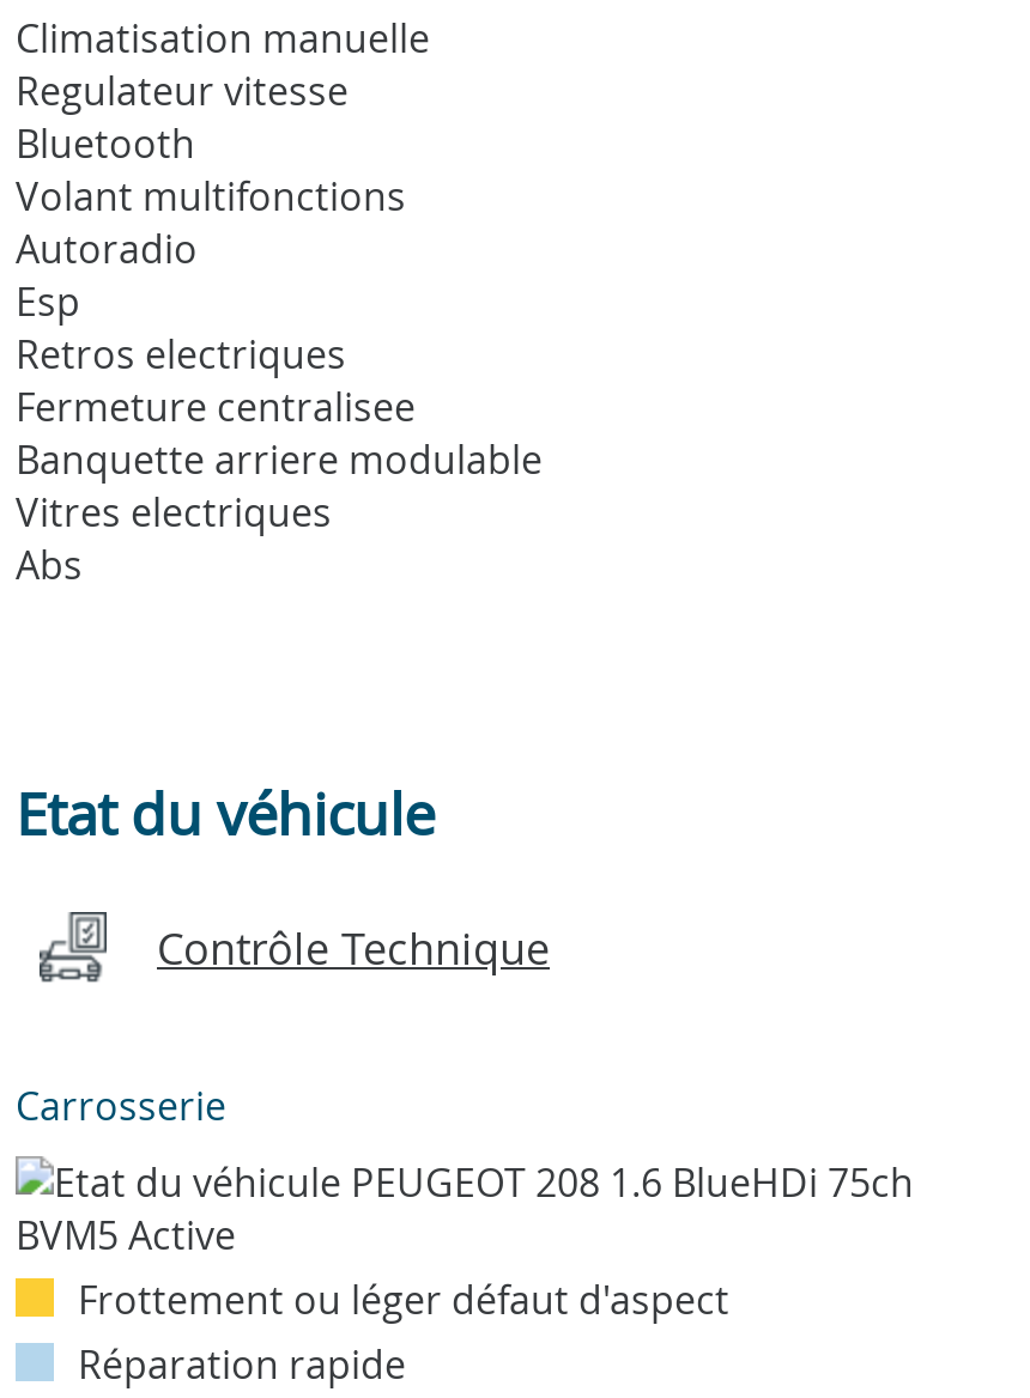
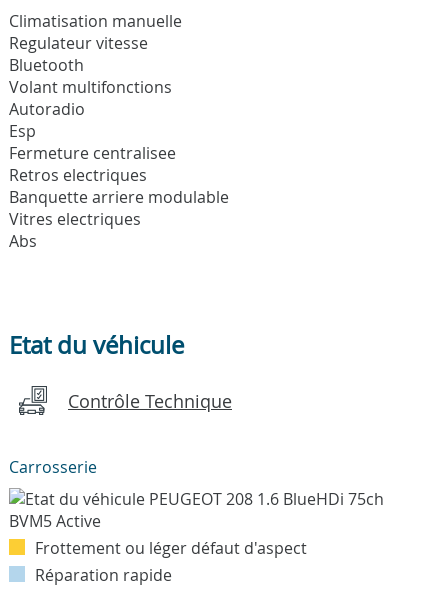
moved [16,327,346,380] -> [9,164,147,186]: Retros electriques
moved [16,380,416,433] -> [9,142,176,164]: Fermeture centralisee

